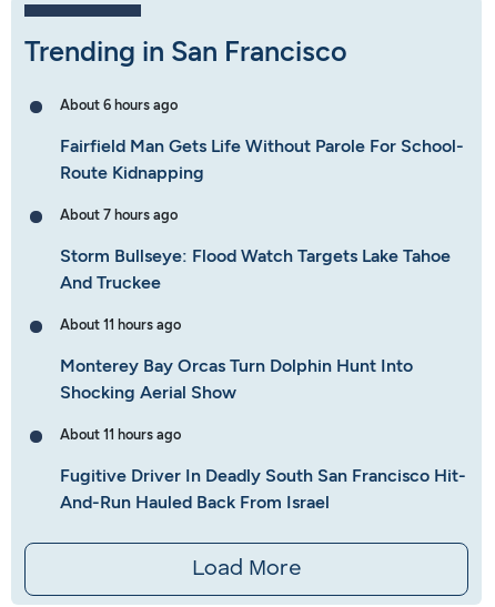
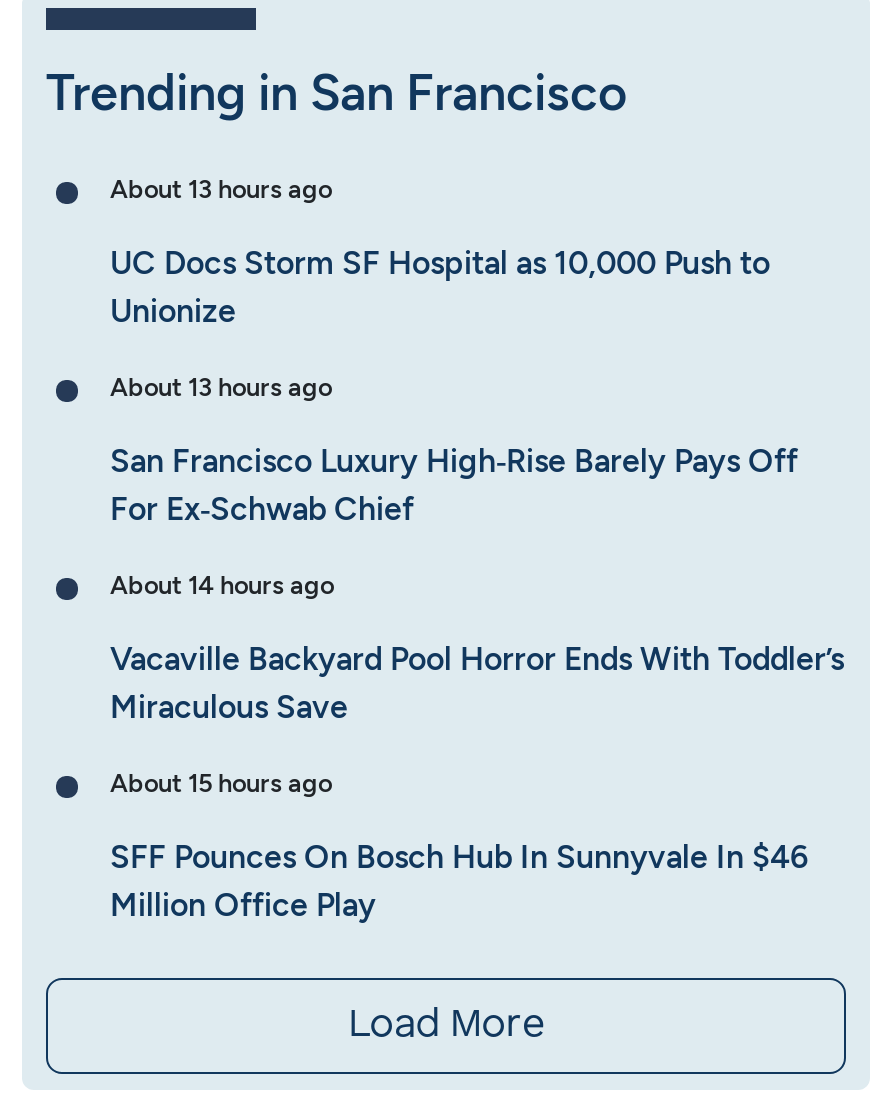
[60,97,178,114] About 6 hours ago -> [110,175,332,205] About 13 hours ago
[60,136,464,184] Fairfield Man Gets Life Without Parole For School- | Route Kidnapping -> [110,245,770,331] UC Docs Storm SF Hospital as 10,000 Push to | Unionize
[60,207,178,223] About 7 hours ago -> [110,373,332,403] About 13 hours ago
[60,246,451,293] Storm Bullseye: Flood Watch Targets Lake Tahoe | And Truckee -> [110,443,798,529] San Francisco Luxury High‑Rise Barely Pays Off | For Ex‑Schwab Chief
[60,317,181,333] About 11 hours ago -> [110,571,334,601] About 14 hours ago
[60,356,413,403] Monterey Bay Orcas Turn Dolphin Hunt Into | Shocking Aerial Show -> [110,641,844,727] Vacaville Backyard Pool Horror Ends With Toddler’s | Miraculous Save
[60,427,181,443] About 11 hours ago -> [110,769,332,799] About 15 hours ago
[60,465,466,513] Fugitive Driver In Deadly South San Francisco Hit- | And-Run Hauled Back From Israel -> [110,839,808,925] SFF Pounces On Bosch Hub In Sunnyvale In $46 | Million Office Play

